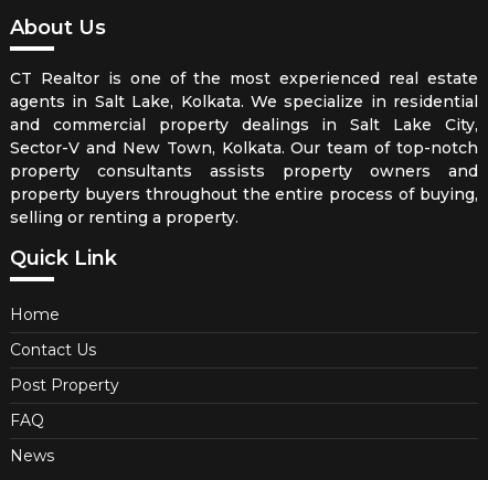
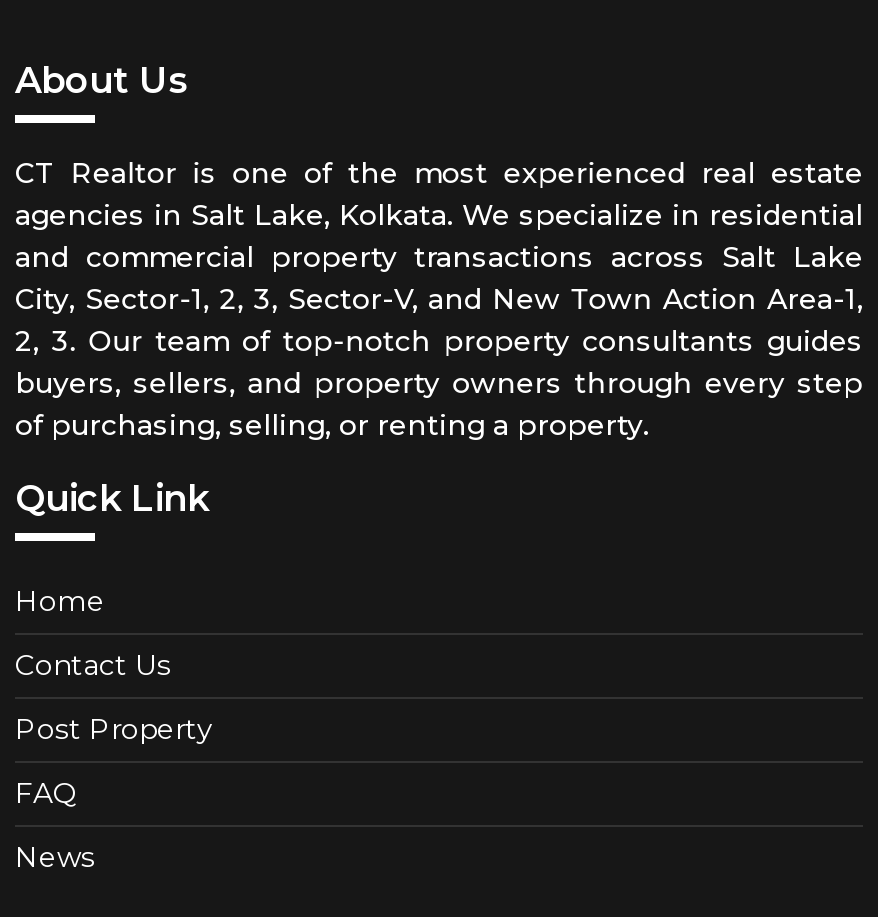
[10,92,478,228] agents in Salt Lake, Kolkata. We specialize in residential | and commercial property dealings in Salt Lake City, | Sector-V and New Town, Kolkata. Our team of top-notch | property consultants assists property owners and | property buyers throughout the entire process of buying, | selling or renting a property. -> [15,197,863,443] agencies in Salt Lake, Kolkata. We specialize in residential | and commercial property transactions across Salt Lake | City, Sector-1, 2, 3, Sector-V, and New Town Action Area-1, | 2, 3. Our team of top-notch property consultants guides | buyers, sellers, and property owners through every step | of purchasing, selling, or renting a property.

